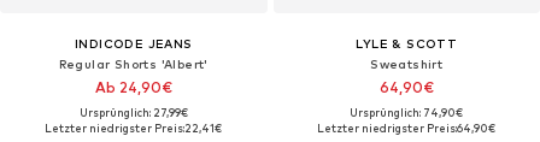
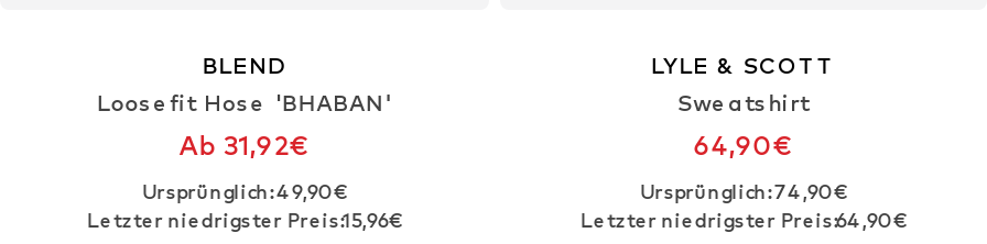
[45,36,222,135] INDICODE JEANS | Regular Shorts 'Albert' | Ab 24,90€ | Ursprünglich: 27,99€ | Letzter niedrigster Preis:22,41€ -> [86,52,401,232] BLEND | Loosefit Hose 'BHABAN' | Ab 31,92€ | Ursprünglich: 49,90€ | Letzter niedrigster Preis:15,96€

